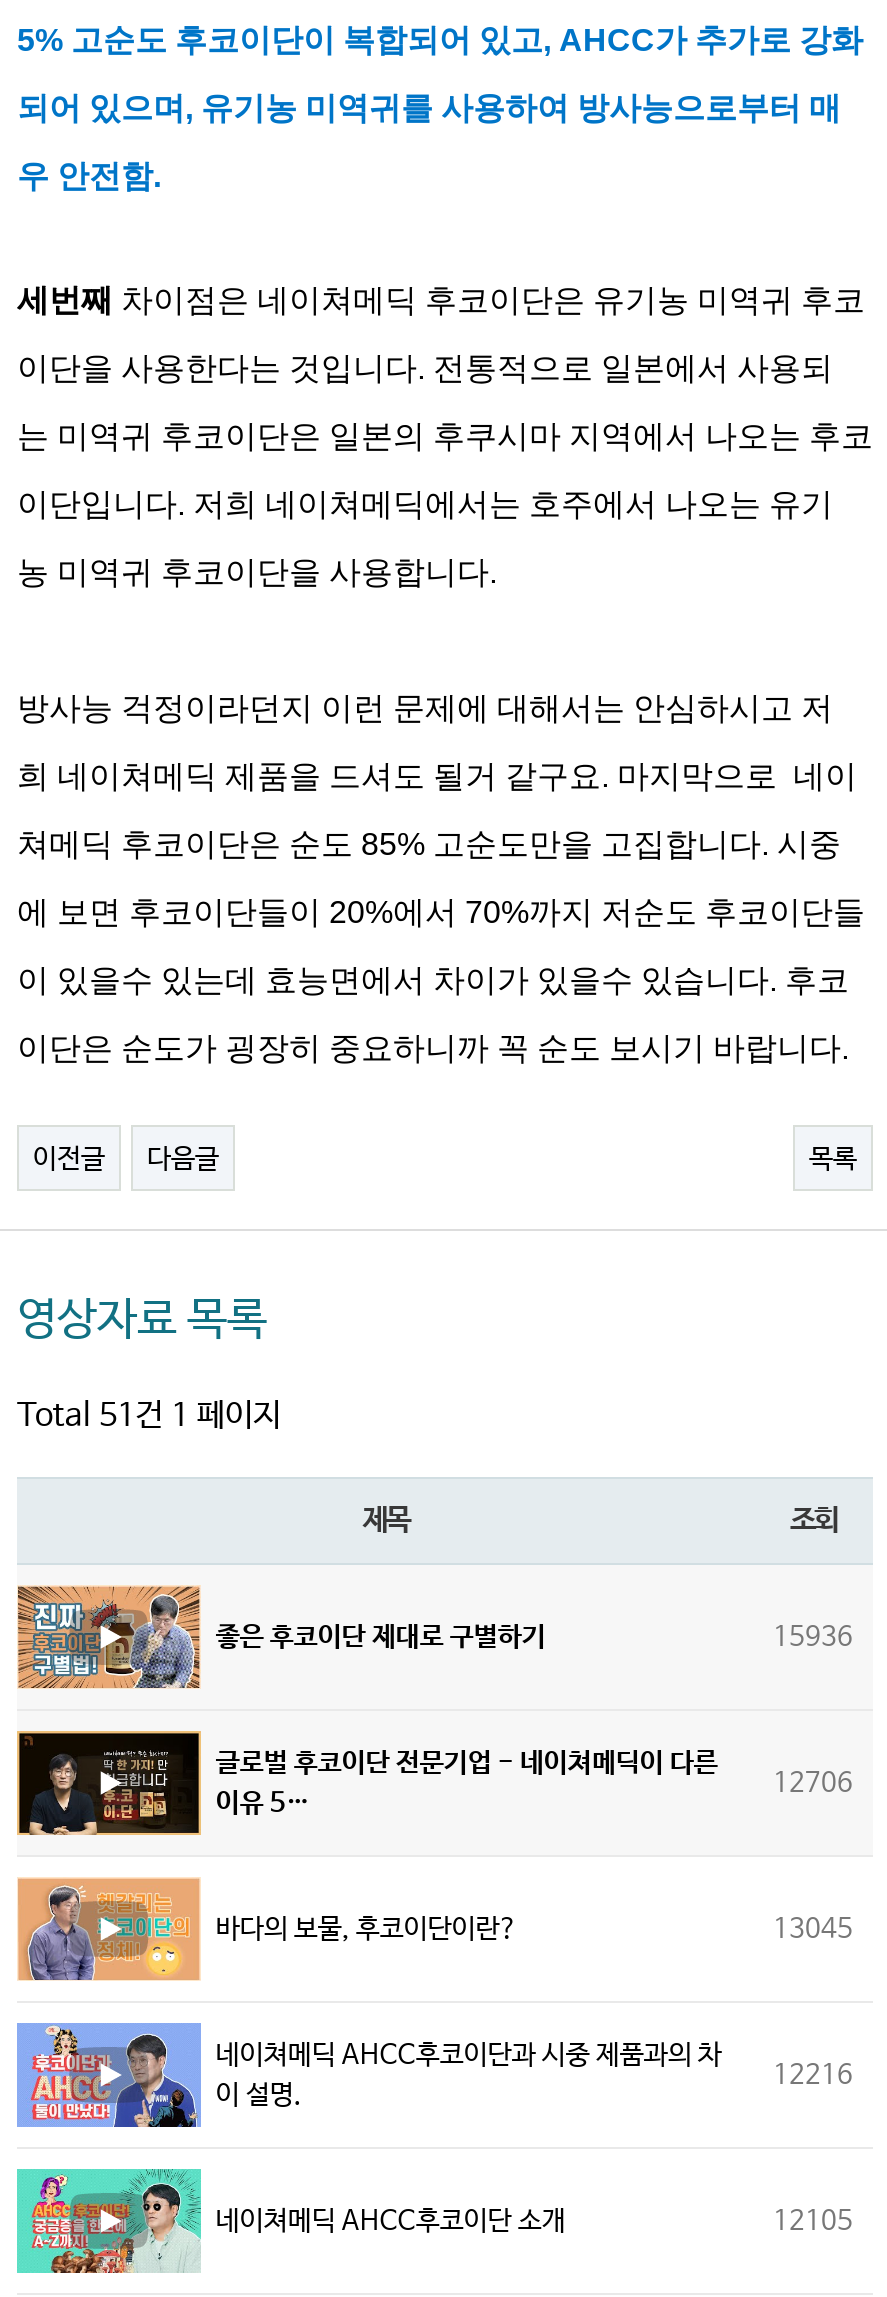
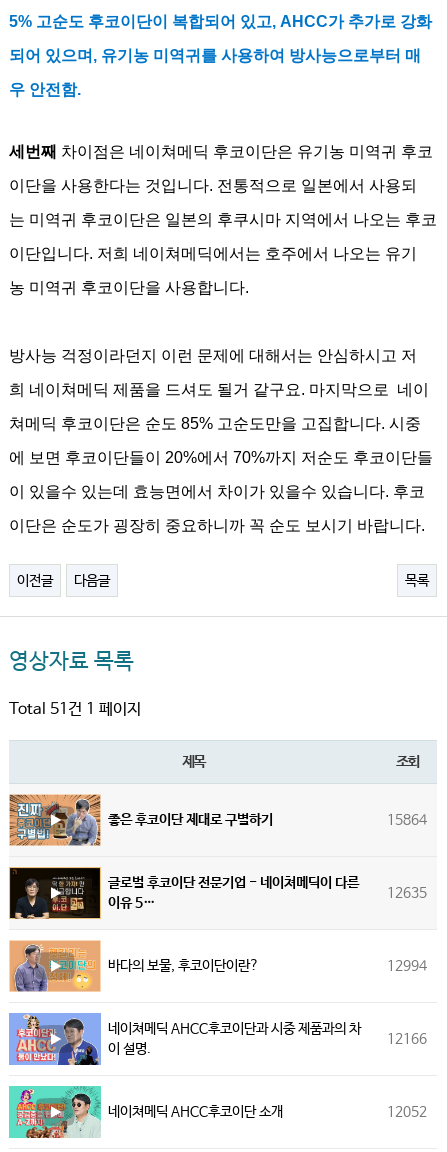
[773,1621,853,1653] 15936 -> [387,812,427,828] 15864
[773,1767,853,1799] 12706 -> [387,885,427,901] 12635
[773,1913,853,1945] 13045 -> [387,958,427,974] 12994
[773,2059,853,2091] 12216 -> [387,1031,427,1047] 12166
[773,2205,853,2237] 12105 -> [387,1104,427,1120] 12052

